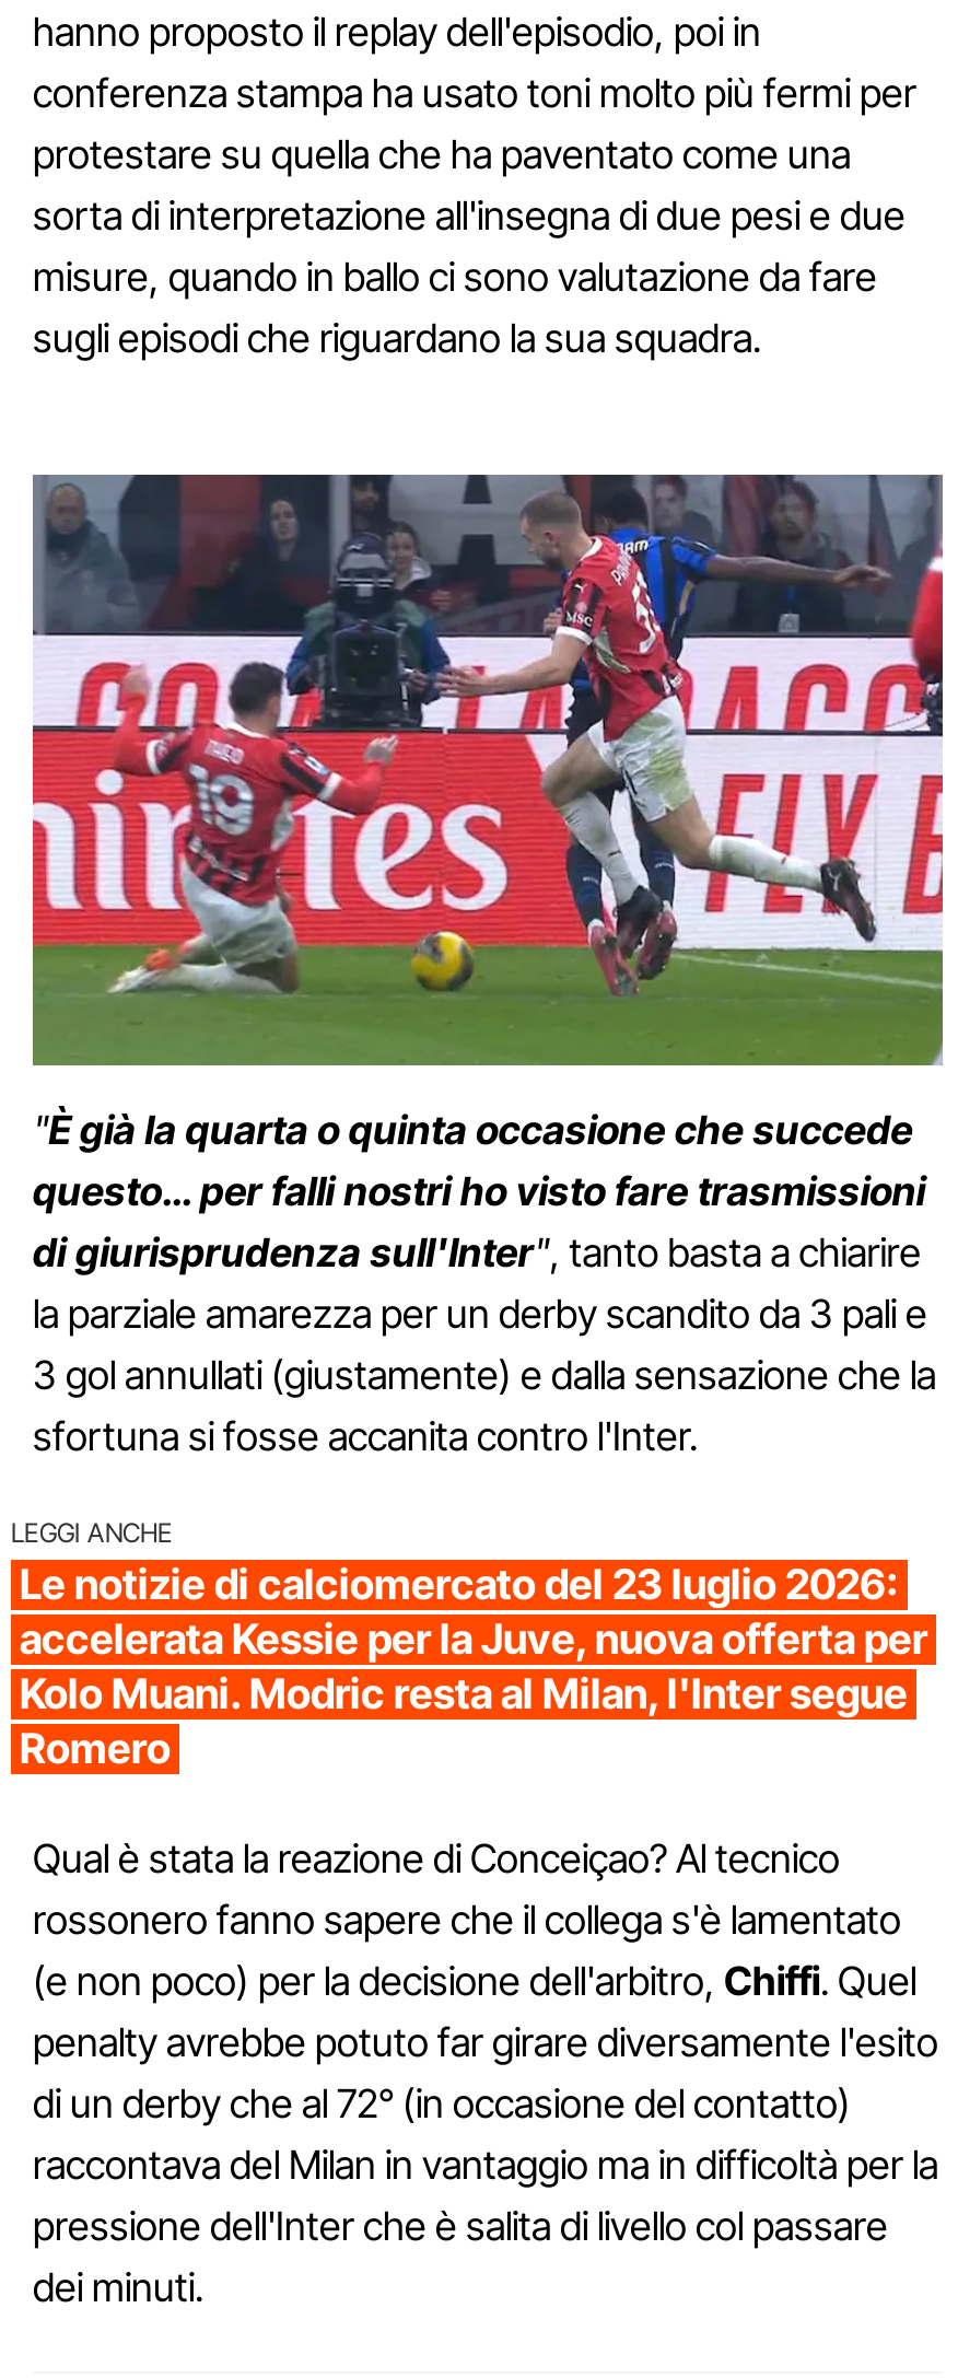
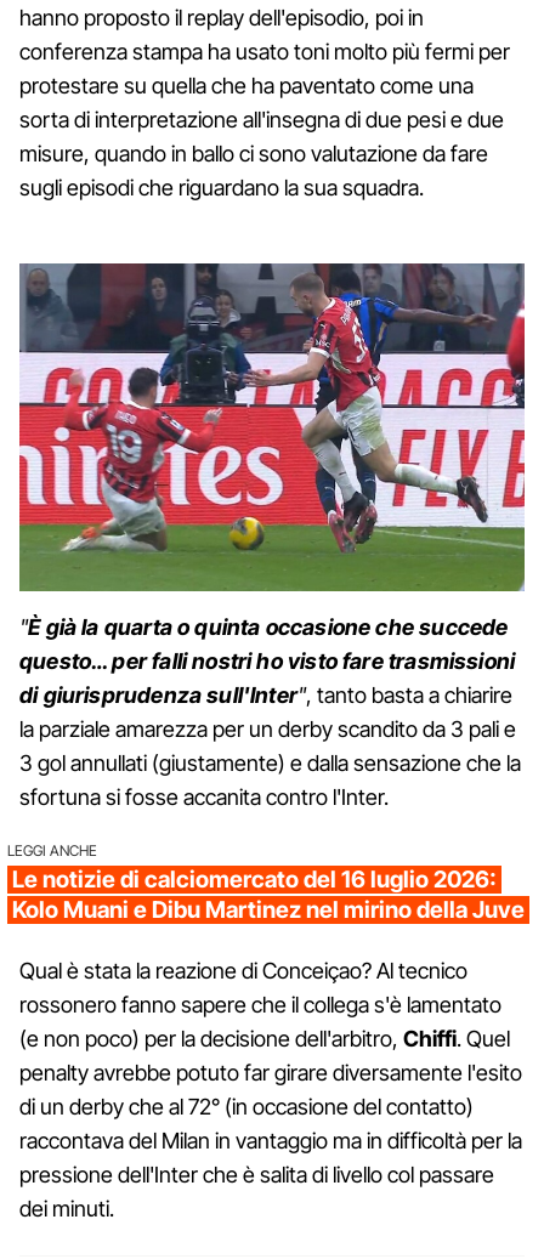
[20,1560,927,1774] Le notizie di calciomercato del 23 luglio 2026: | accelerata Kessie per la Juve, nuova offerta per | Kolo Muani. Modric resta al Milan, l'Inter segue | Romero -> [12,866,525,924] Le notizie di calciomercato del 16 luglio 2026: | Kolo Muani e Dibu Martinez nel mirino della Juve

